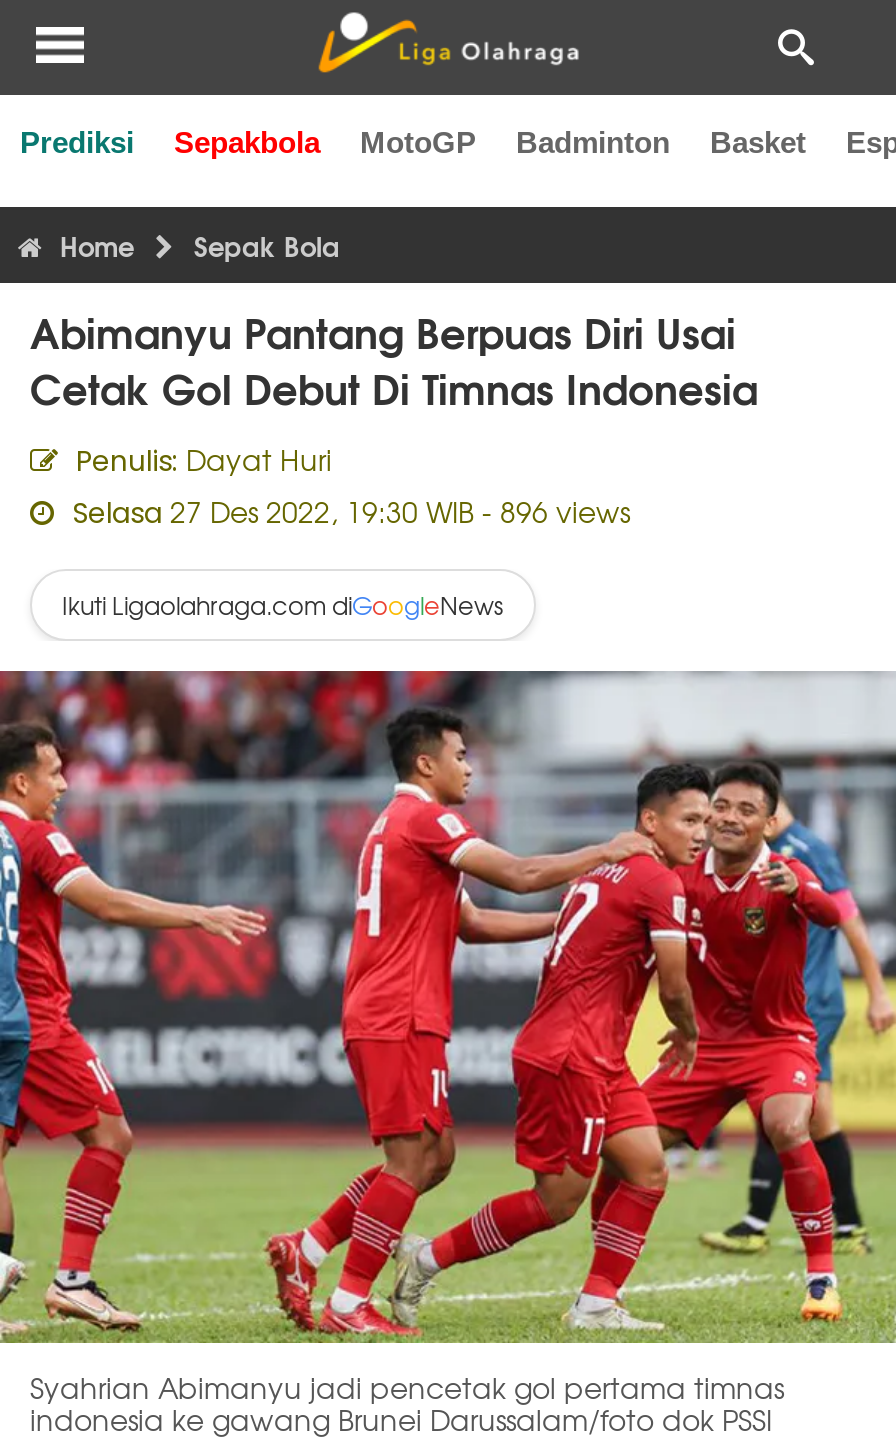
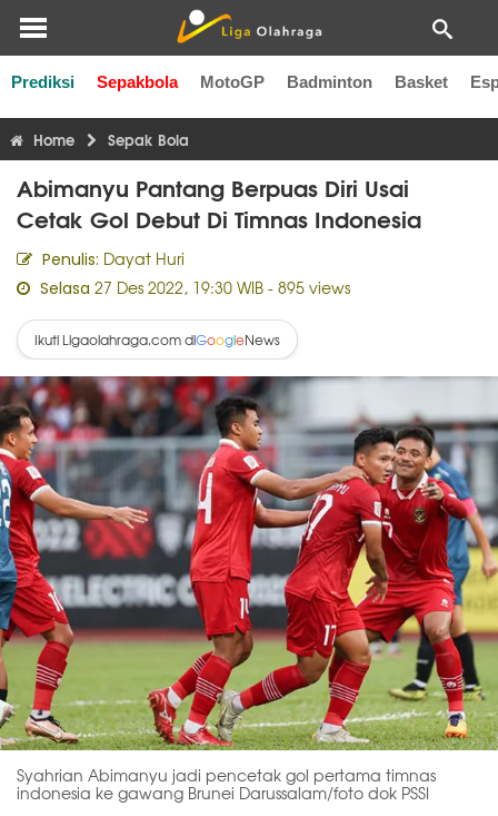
[64,491,630,531] Selasa 27 Des 2022, 19:30 WIB - 896 views -> [36,276,350,298] Selasa 27 Des 2022, 19:30 WIB - 895 views

